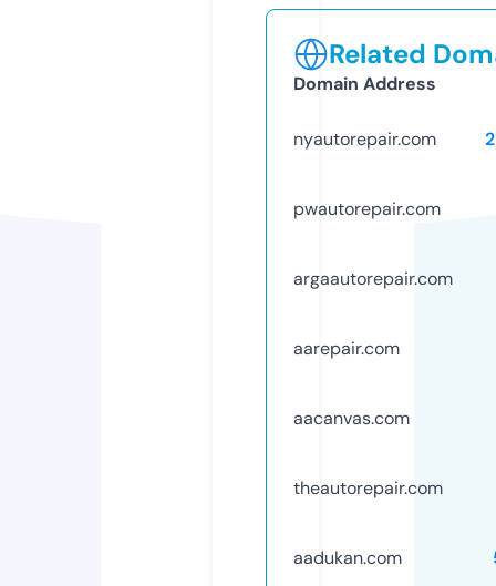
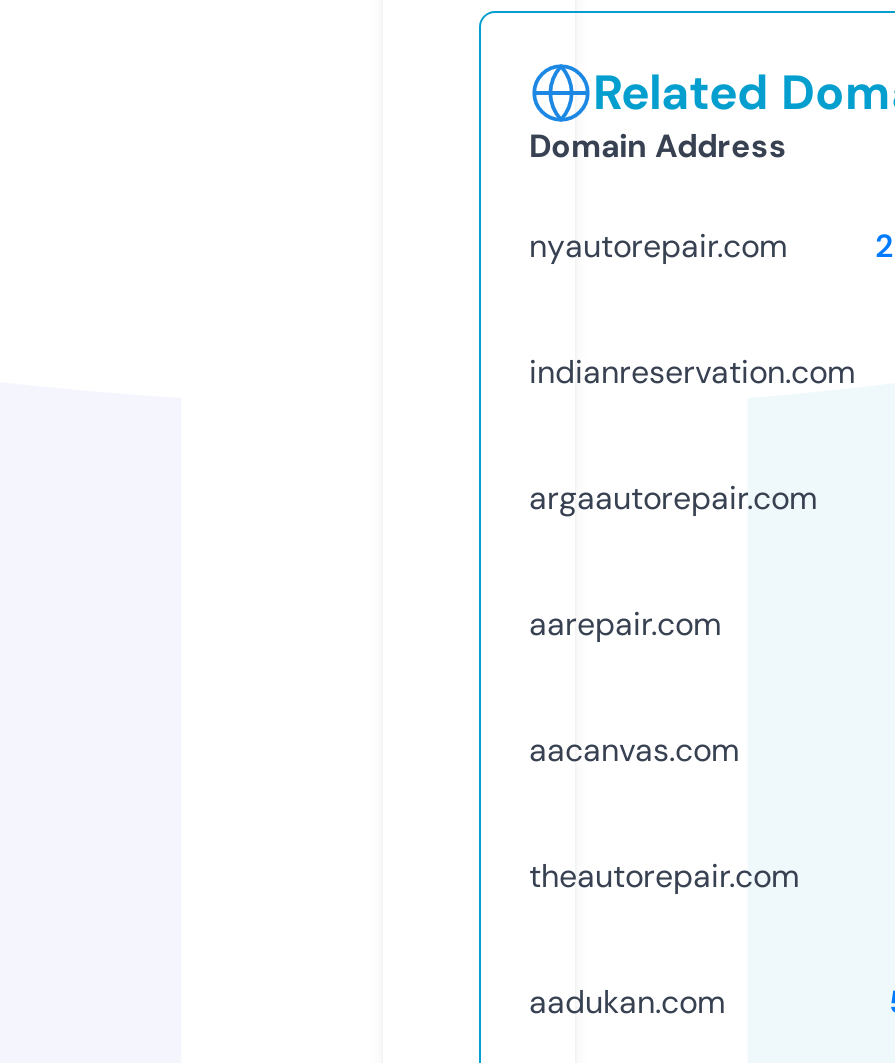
[293,197,441,220] pwautorepair.com -> [529,351,855,393] indianreservation.com

